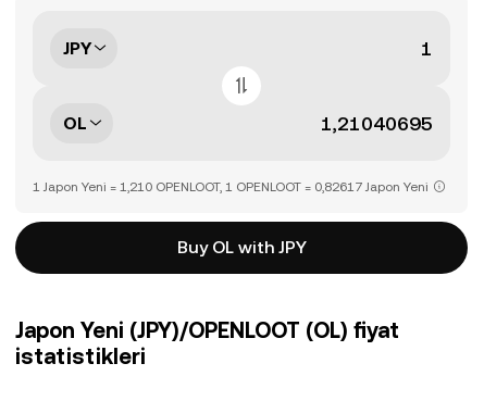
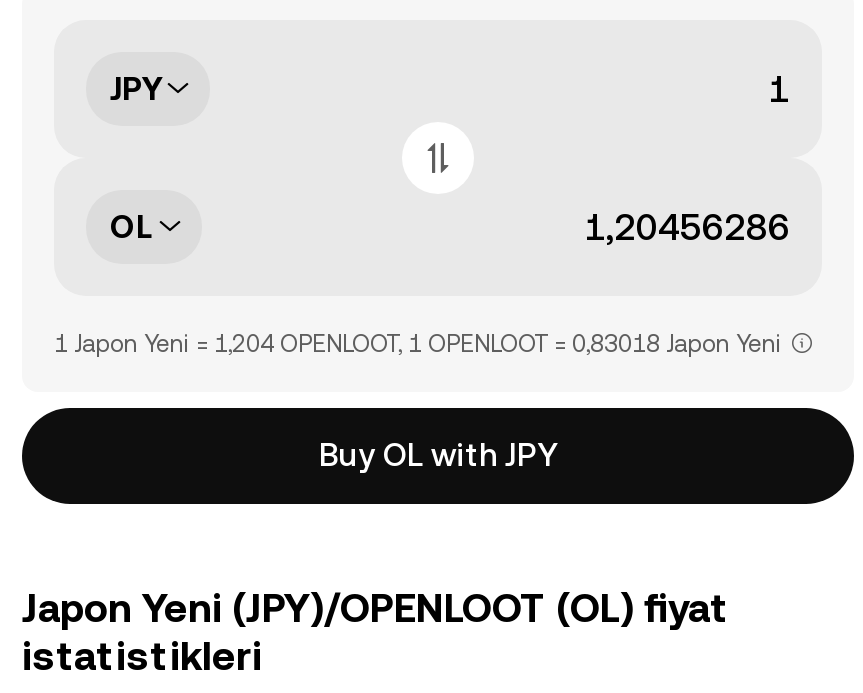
[33,179,429,195] 1 Japon Yeni = 1,210 OPENLOOT, 1 OPENLOOT = 0,82617 Japon Yeni -> [54,330,782,358] 1 Japon Yeni = 1,204 OPENLOOT, 1 OPENLOOT = 0,83018 Japon Yeni

